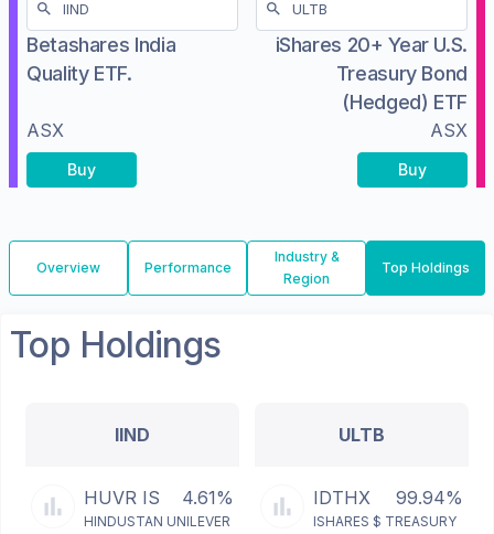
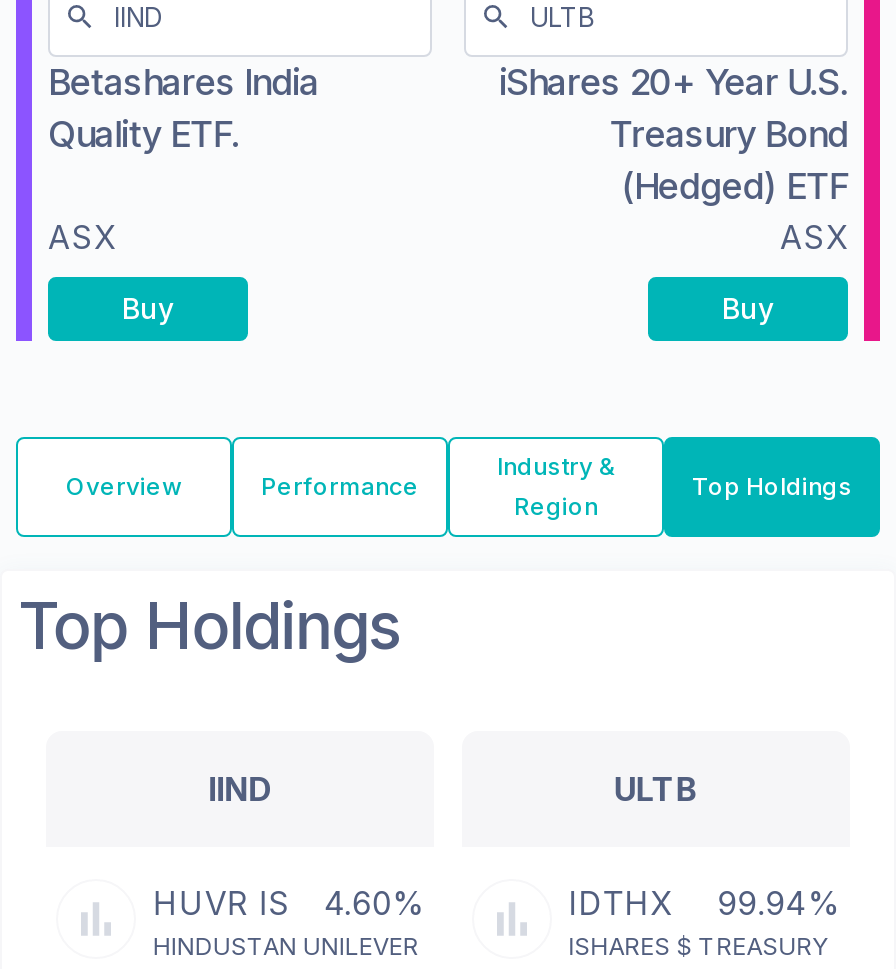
[84,487,234,509] HUVR IS 4.61% -> [153,883,424,923] HUVR IS 4.60%

